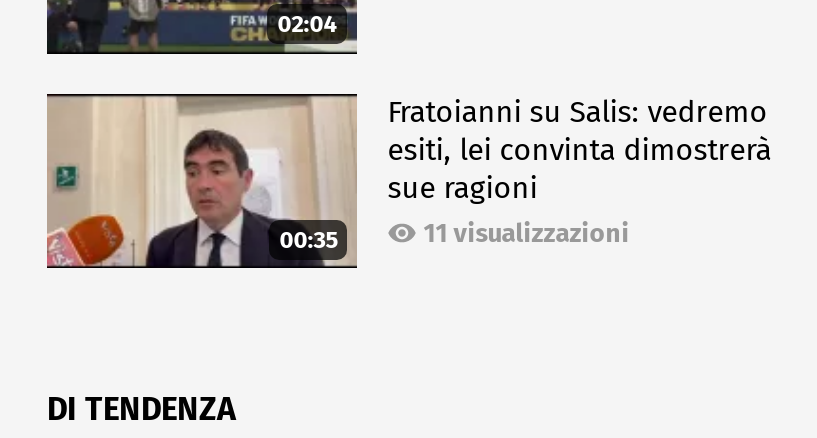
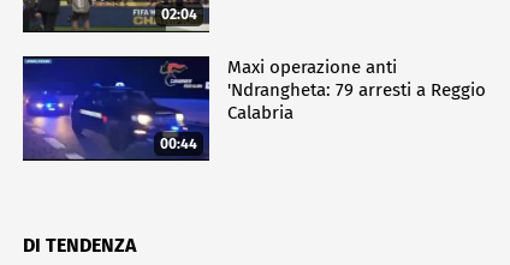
[45,94,359,268] [image] | 00:35 -> [22,56,210,161] [image] | 00:44
[387,95,771,249] Fratoianni su Salis: vedremo | esiti, lei convinta dimostrerà | sue ragioni | 11 visualizzazioni -> [228,57,486,124] Maxi operazione anti | 'Ndrangheta: 79 arresti a Reggio | Calabria

